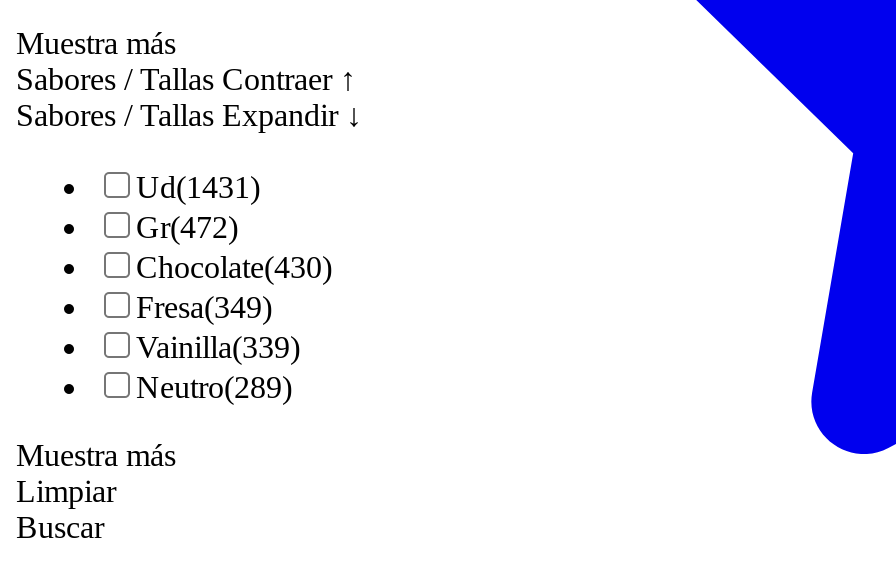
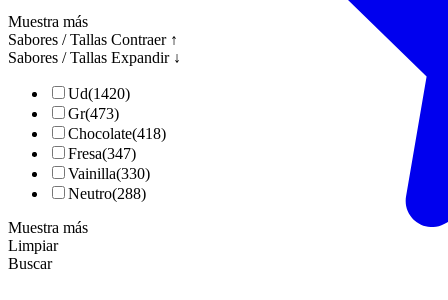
[136,170,260,204] Ud(1431) -> [68,85,130,102] Ud(1420)
[136,210,238,244] Gr(472) -> [68,105,119,122] Gr(473)
[136,250,332,284] Chocolate(430) -> [68,125,166,142] Chocolate(418)
[136,290,272,324] Fresa(349) -> [68,145,136,162] Fresa(347)
[136,330,300,364] Vainilla(339) -> [68,165,150,182] Vainilla(330)
[136,370,292,404] Neutro(289) -> [68,185,146,202] Neutro(288)

